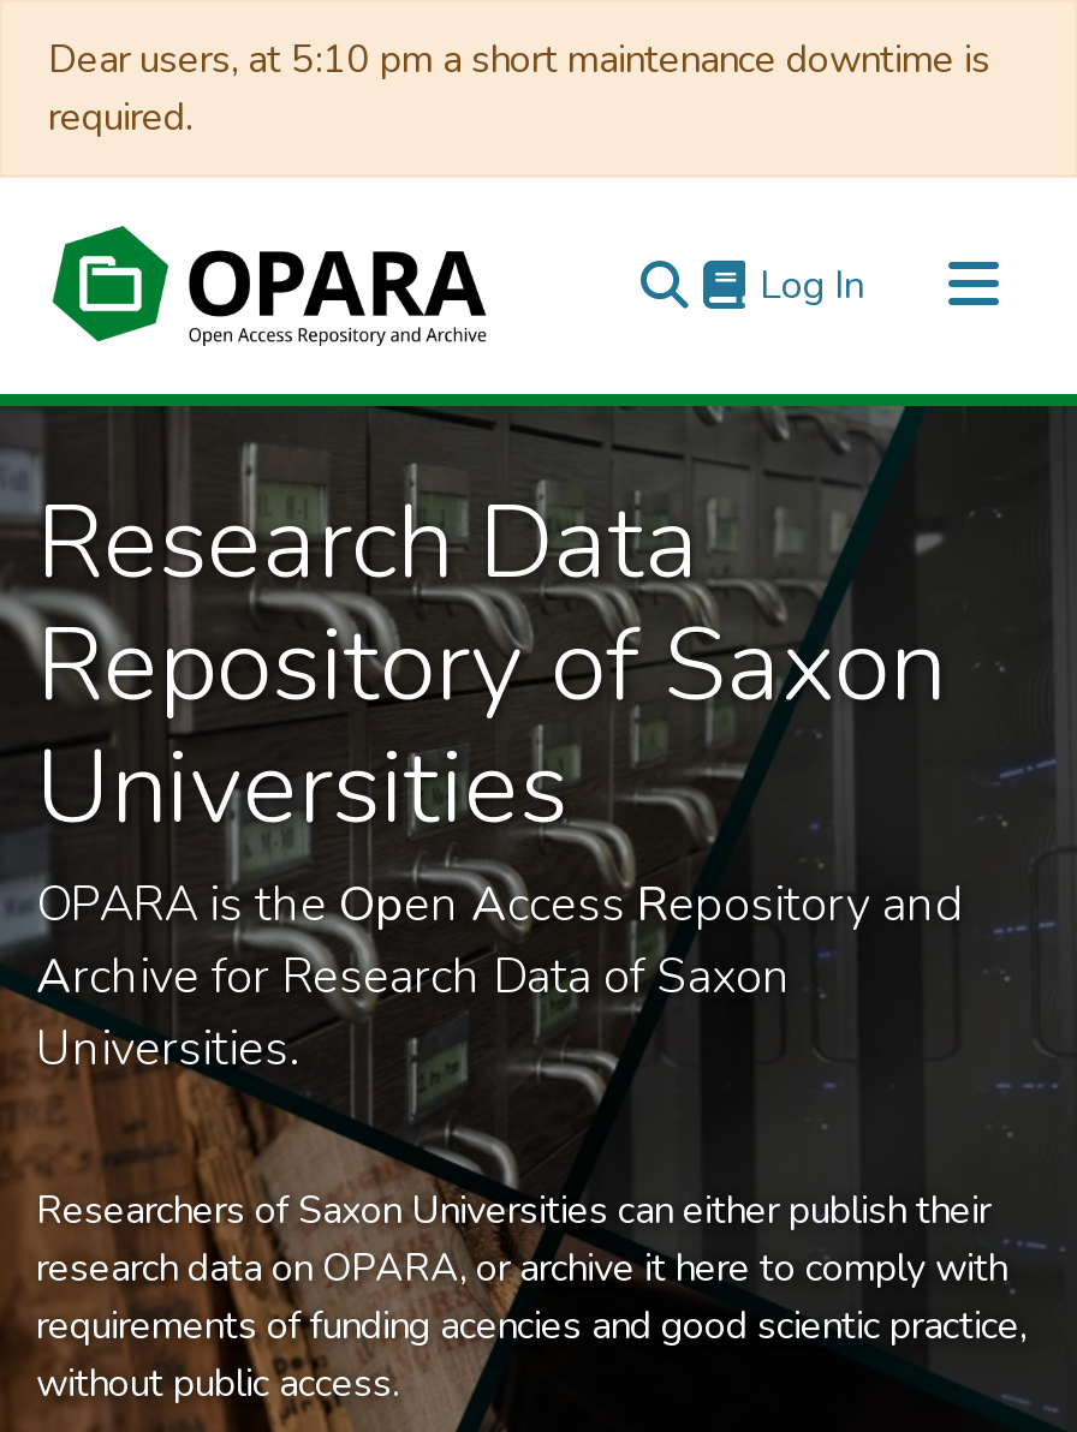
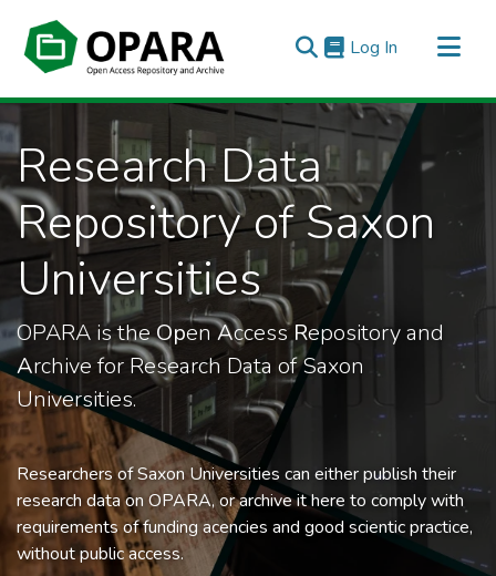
[48,34,990,144] Dear users, at 5:10 pm a short maintenance downtime is | required. -> none

